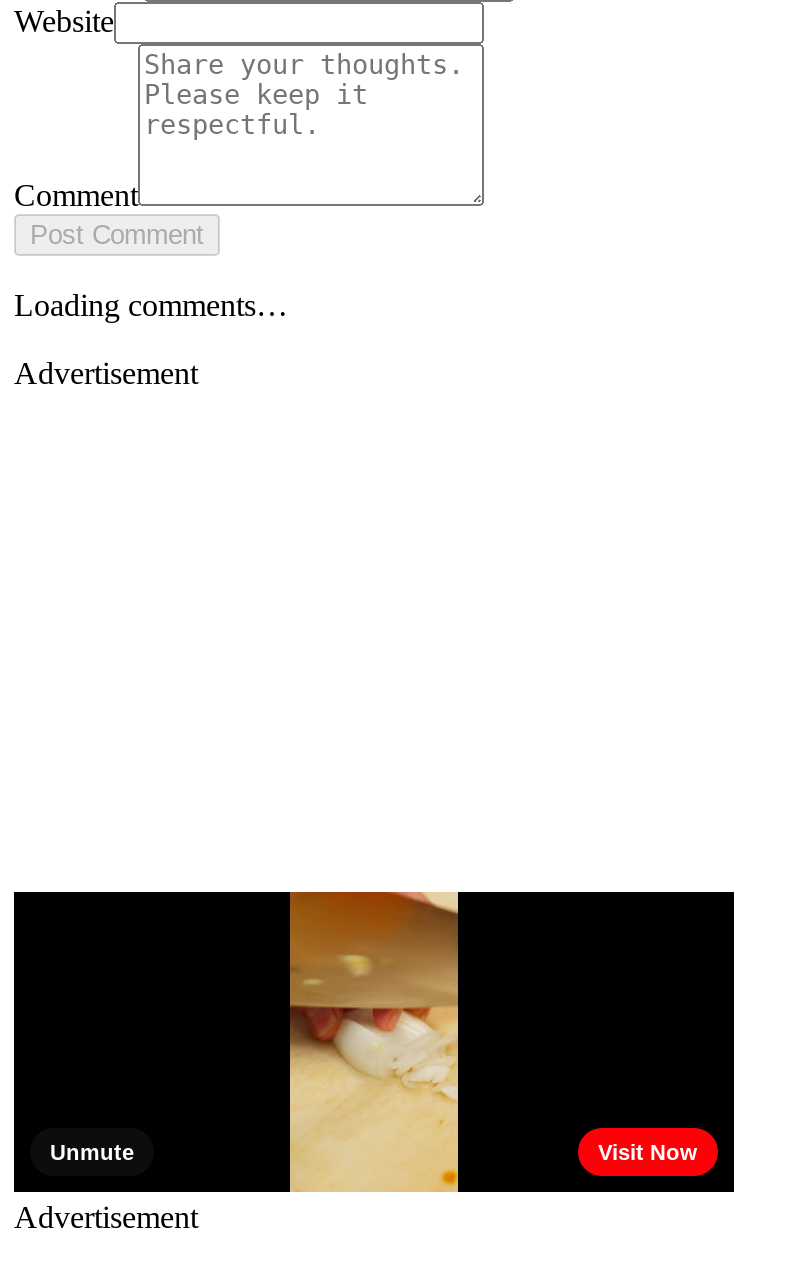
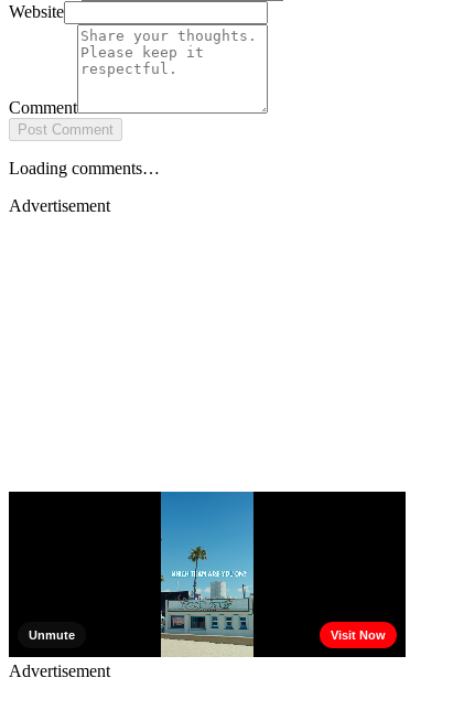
[288,890,460,1192] [image] -> [160,491,255,656] [image]

